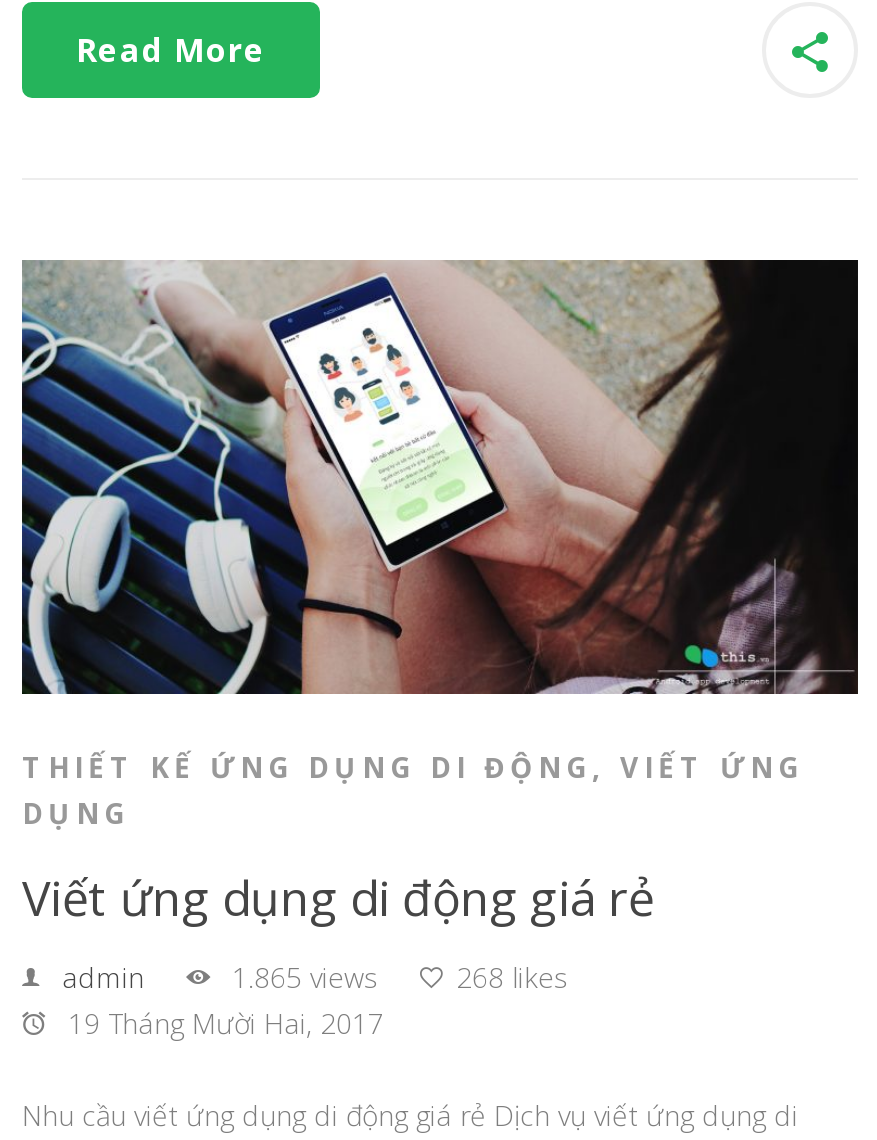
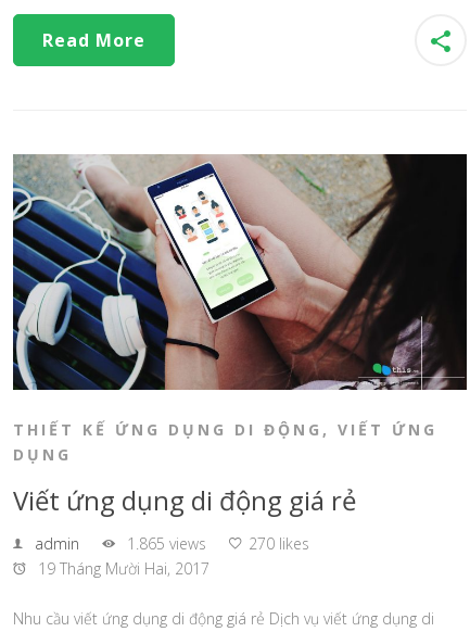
[456,959,568,997] 268 likes -> [249,534,309,554] 270 likes

